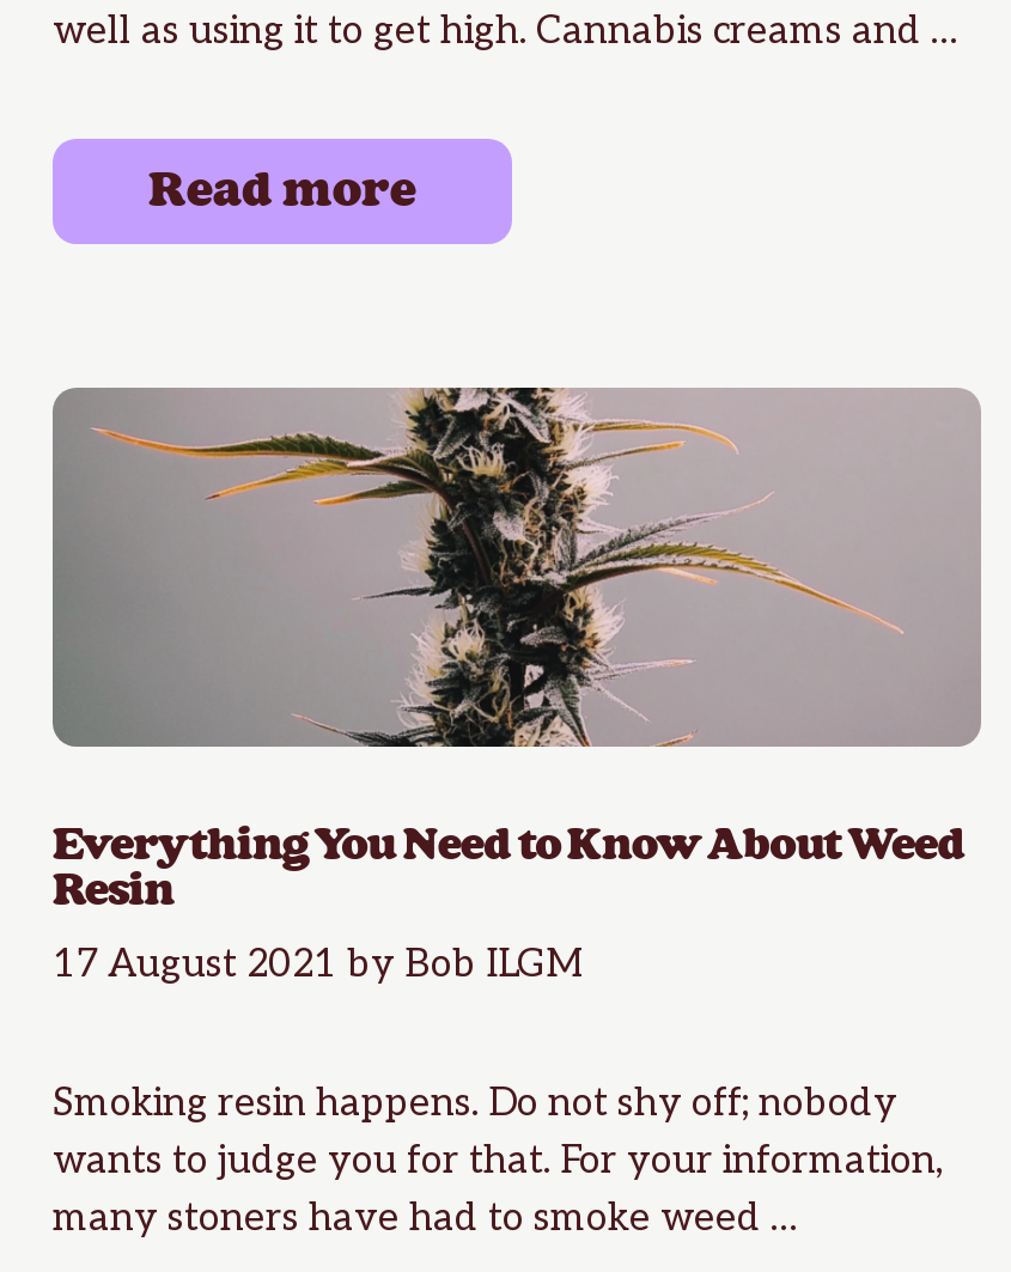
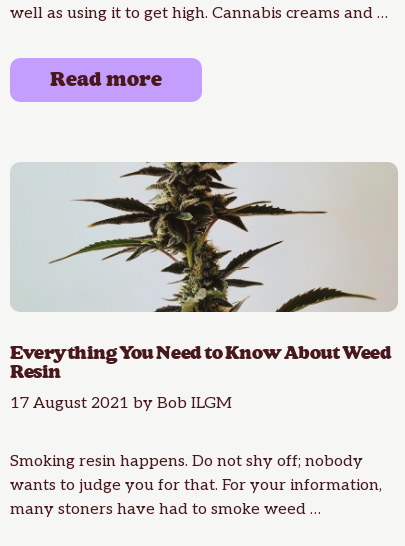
[53,388,979,749] [image] -> [11,161,396,313] [image]

